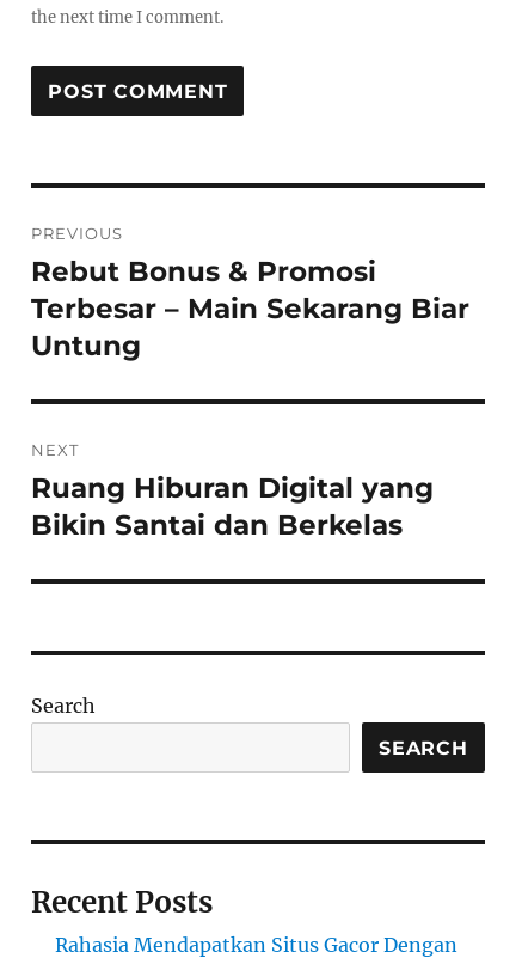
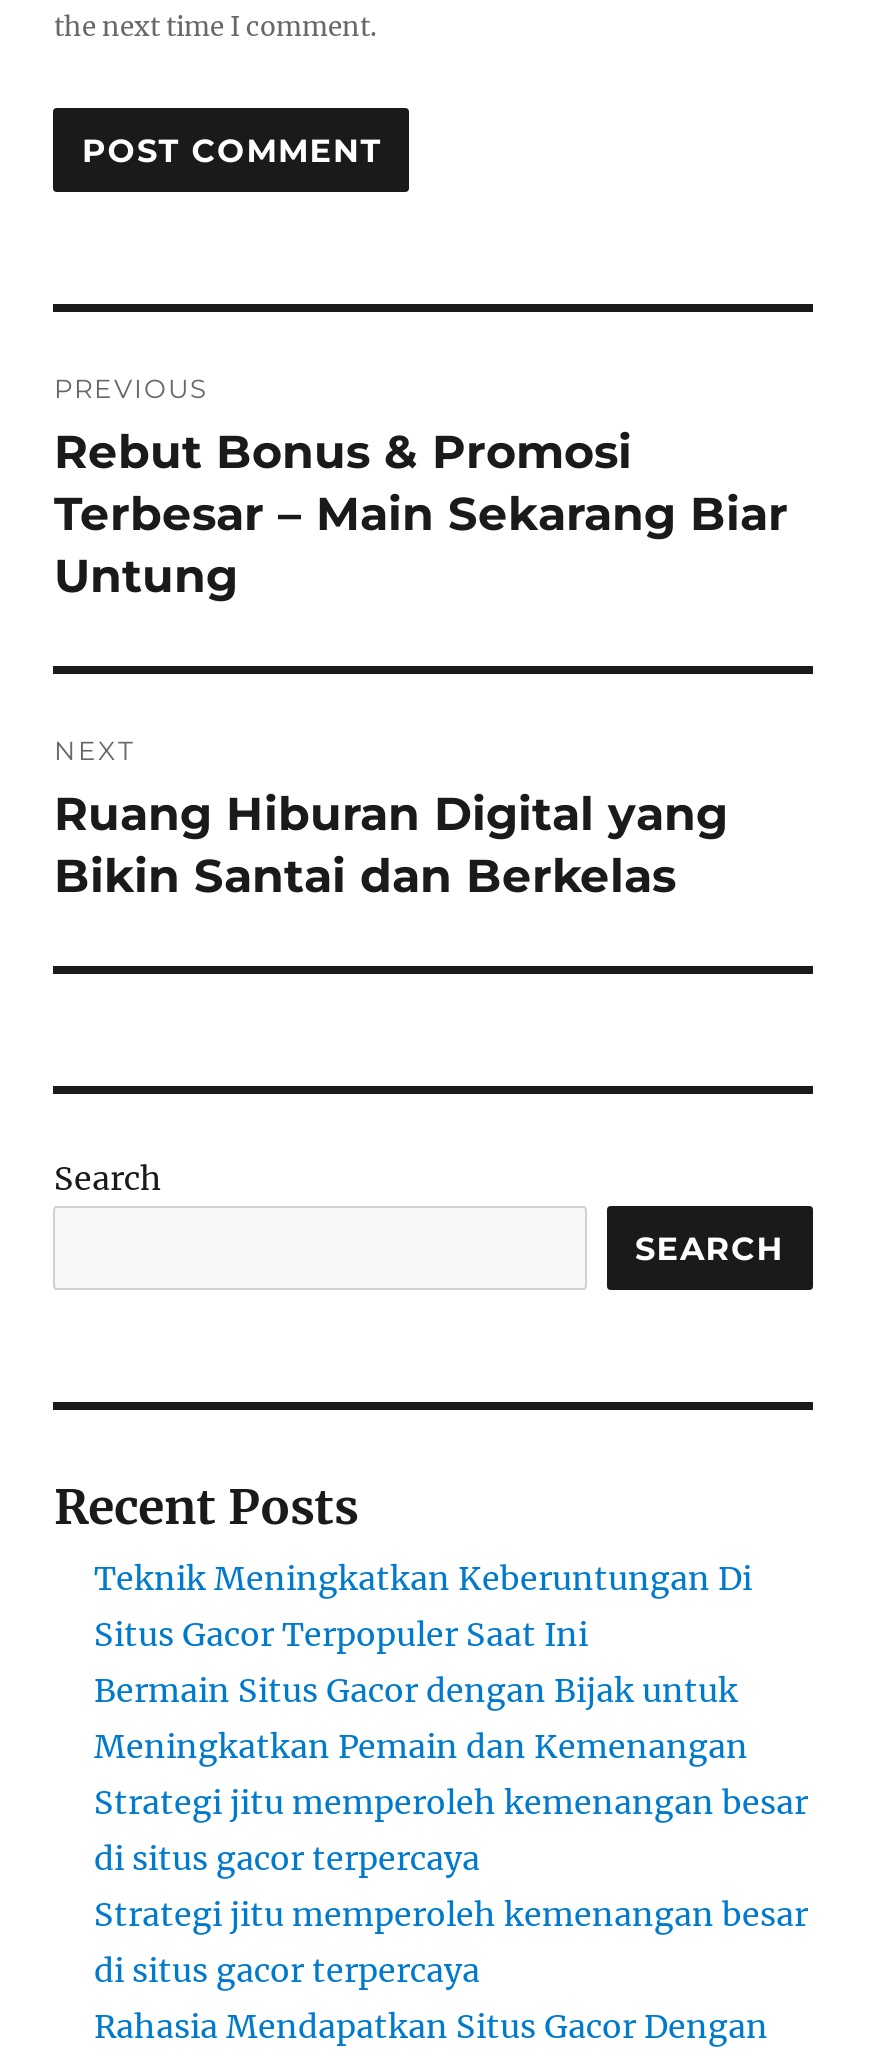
none -> [94,1558,808,1990] Teknik Meningkatkan Keberuntungan Di | Situs Gacor Terpopuler Saat Ini | Bermain Situs Gacor dengan Bijak untuk | Meningkatkan Pemain dan Kemenangan | Strategi jitu memperoleh kemenangan besar | di situs gacor terpercaya | Strategi jitu memperoleh kemenangan besar | di situs gacor terpercaya

